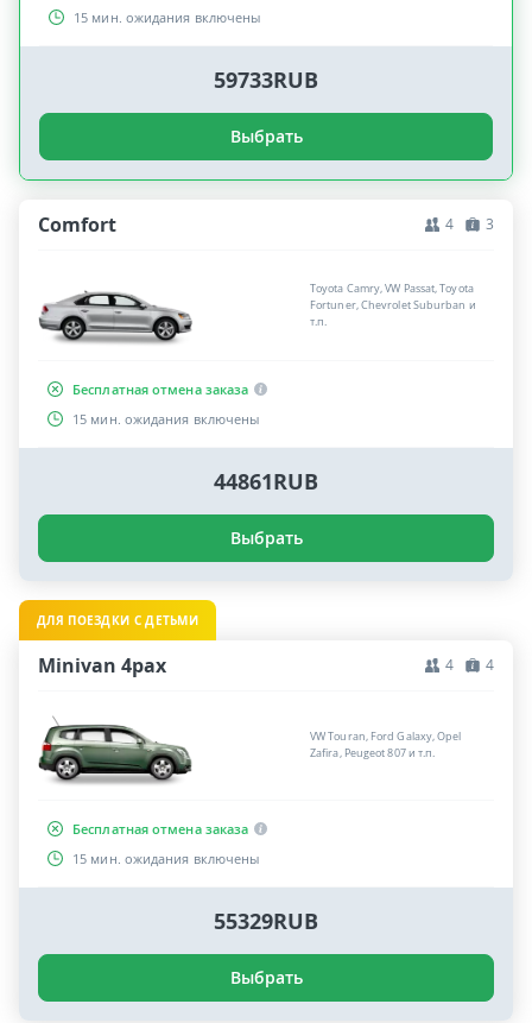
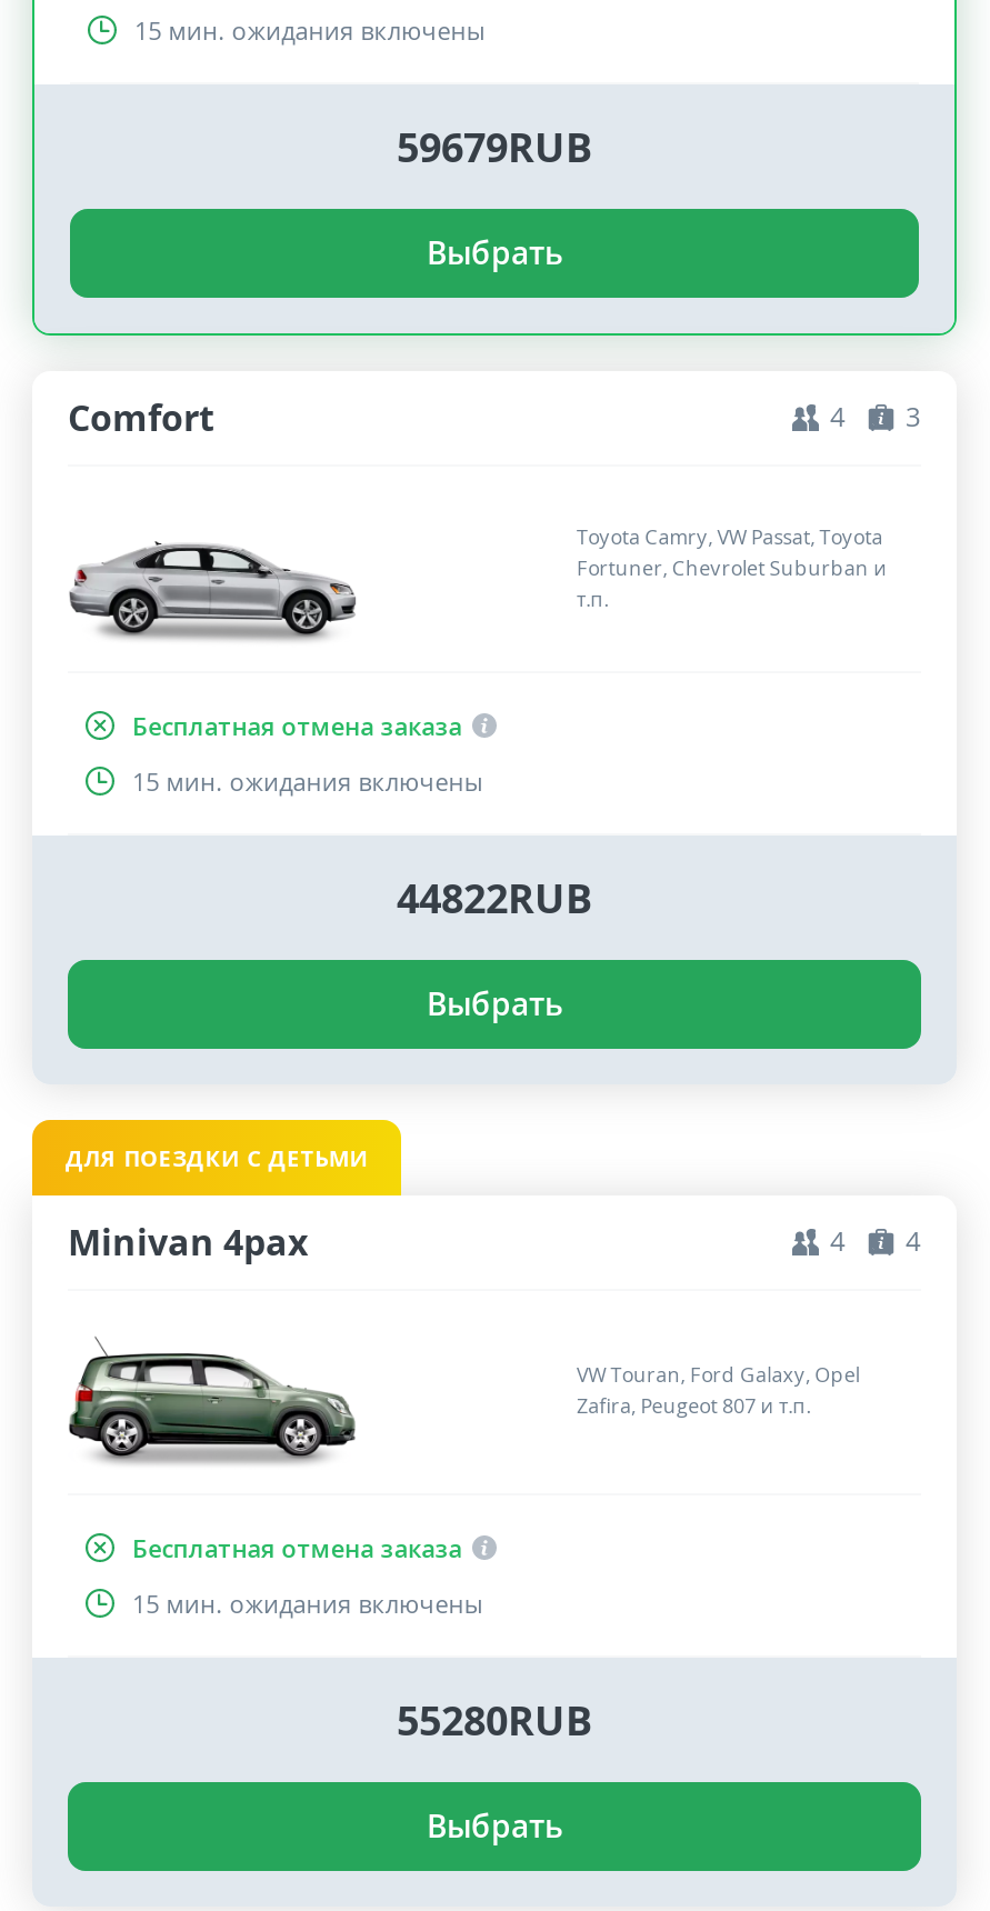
[214,65,318,94] 59733RUB -> [397,120,592,173] 59679RUB
[214,467,318,495] 44861RUB -> [397,871,592,924] 44822RUB
[214,906,318,935] 55329RUB -> [397,1693,592,1747] 55280RUB

